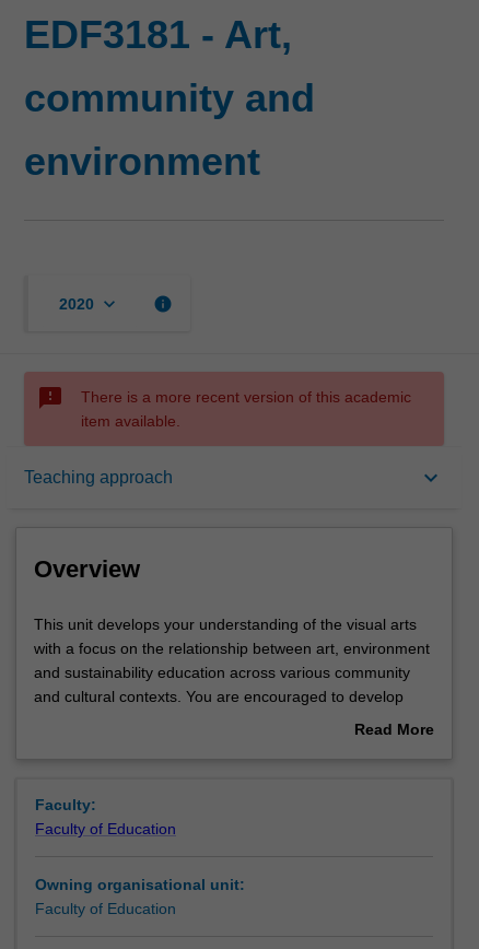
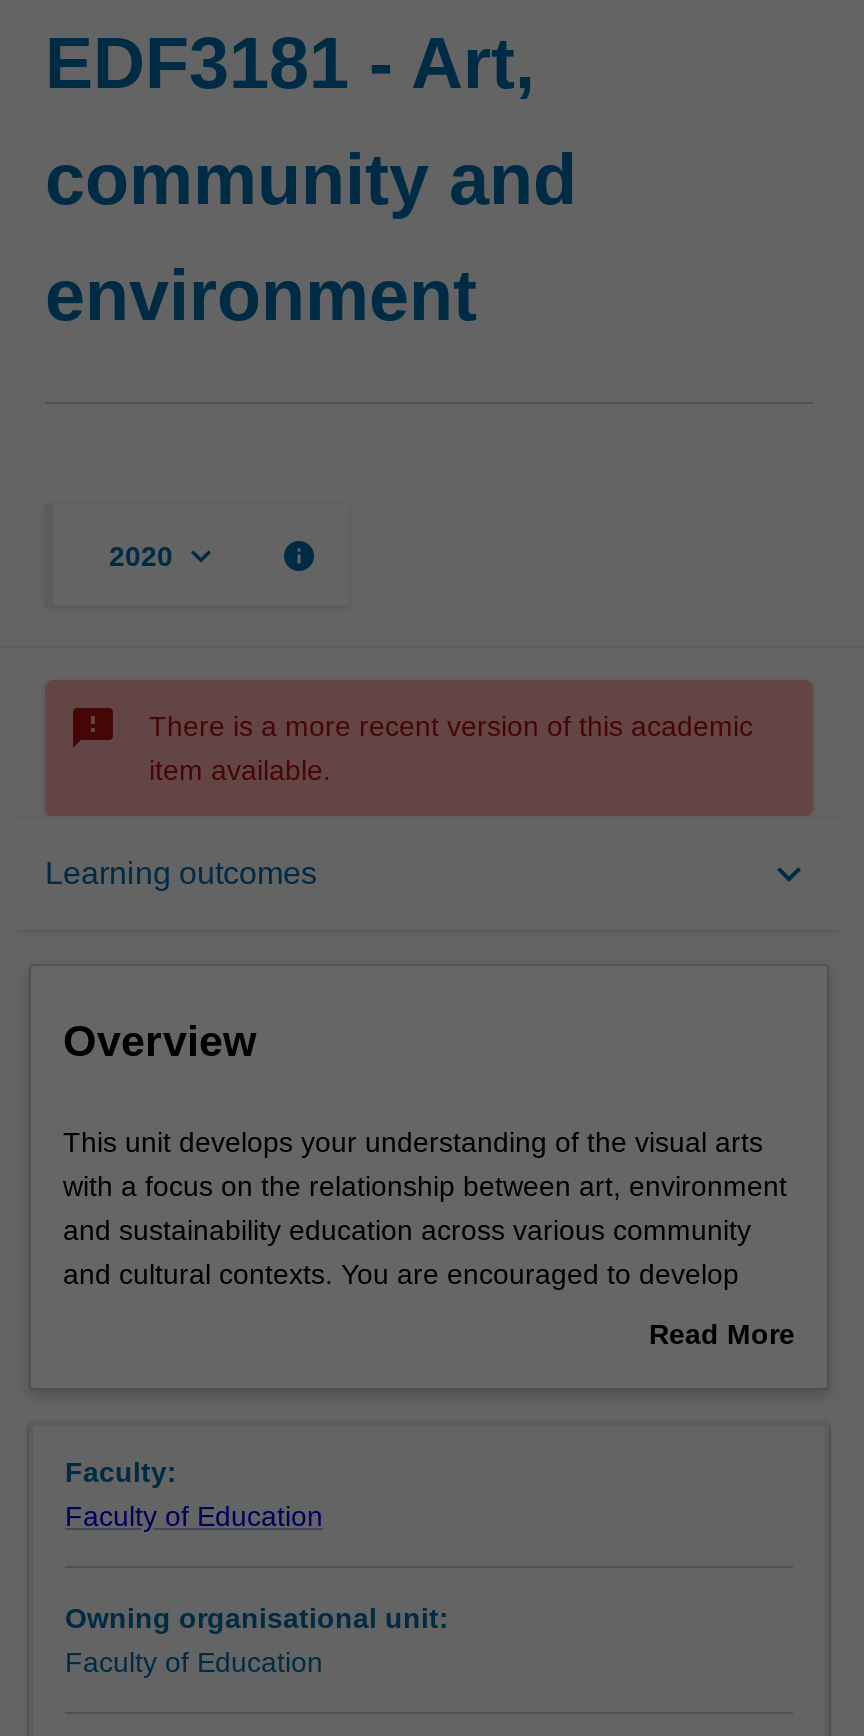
[24,468,173,486] Teaching approach -> [45,856,317,890] Learning outcomes

